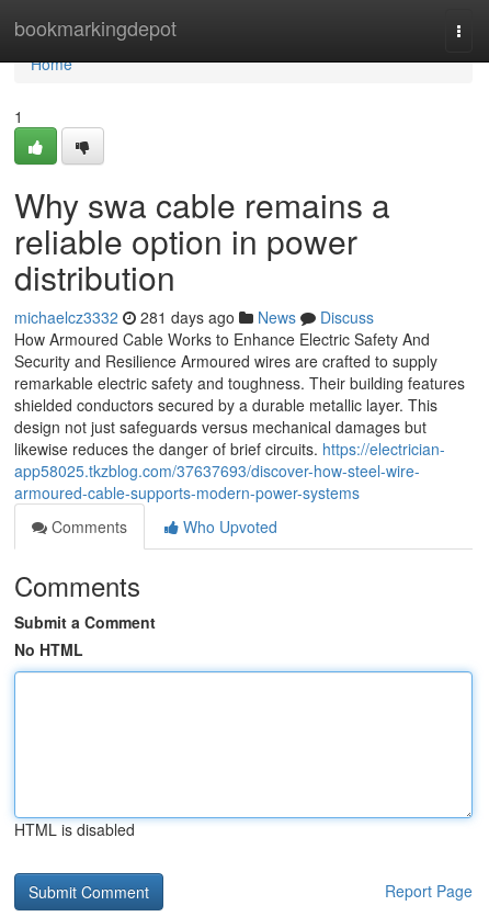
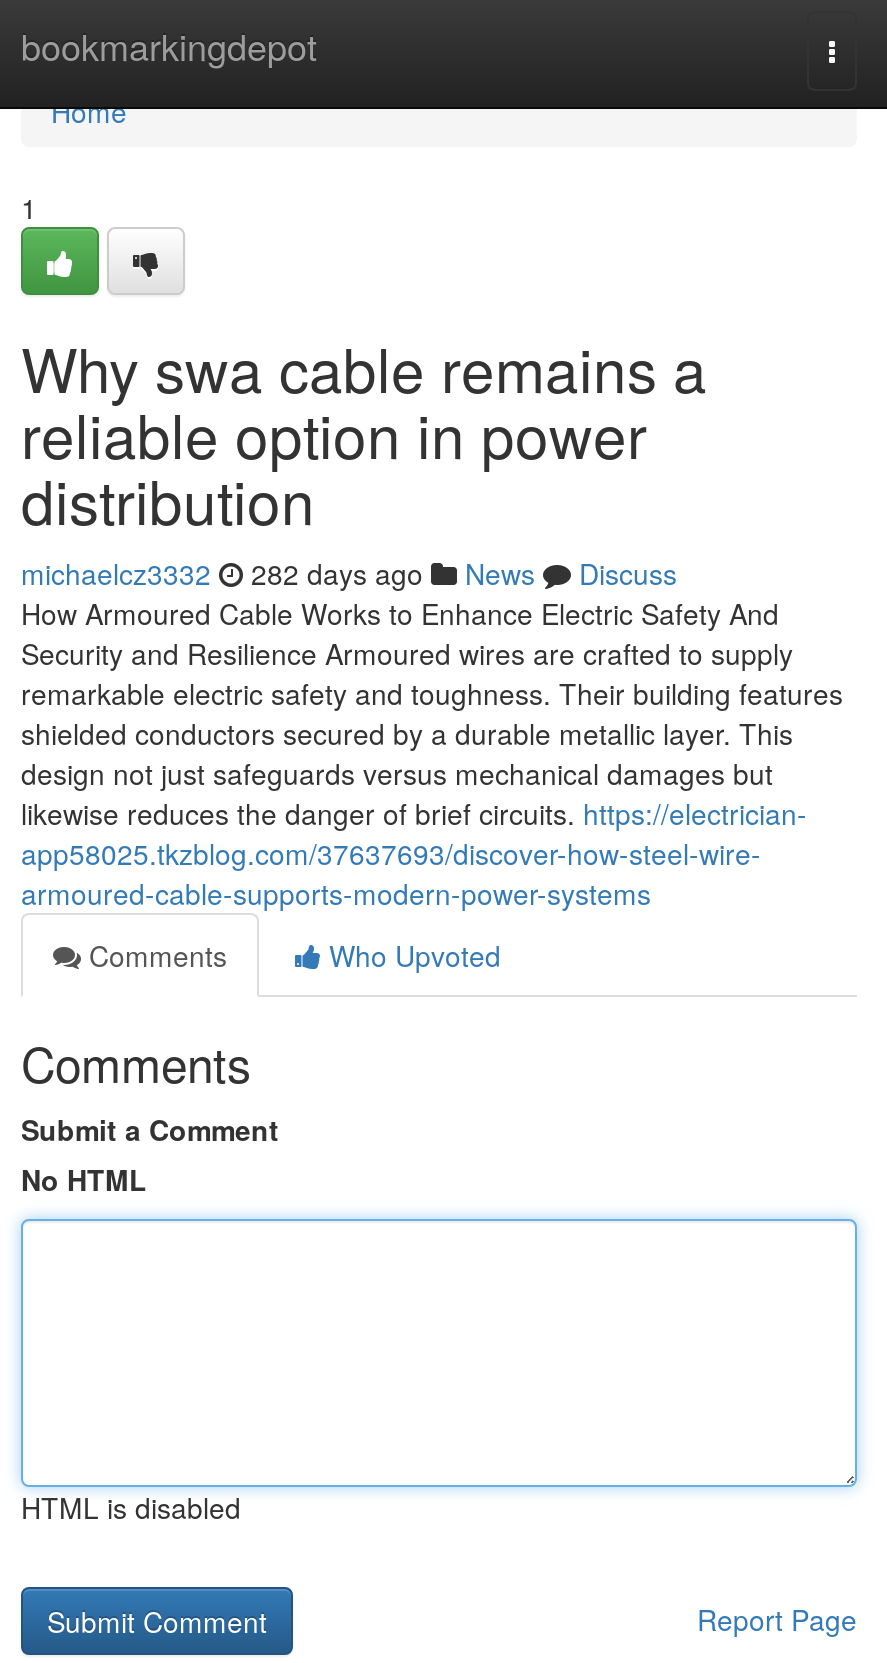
[14,306,374,328] michaelcz3332 281 days ago News Discuss -> [21,553,677,593] michaelcz3332 282 days ago News Discuss

